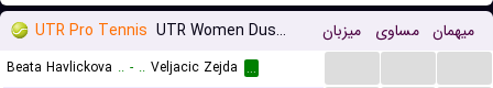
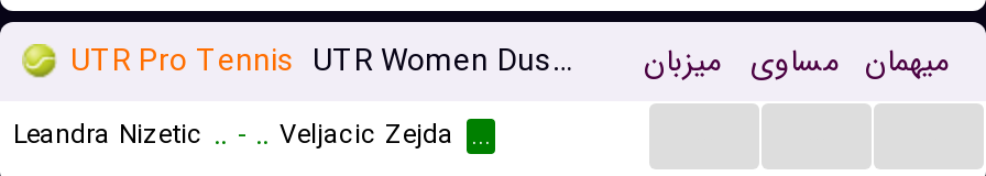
[7,57,256,78] Beata Havlickova .. - .. Veljacic Zejda ... -> [13,114,491,156] Leandra Nizetic .. - .. Veljacic Zejda ...

